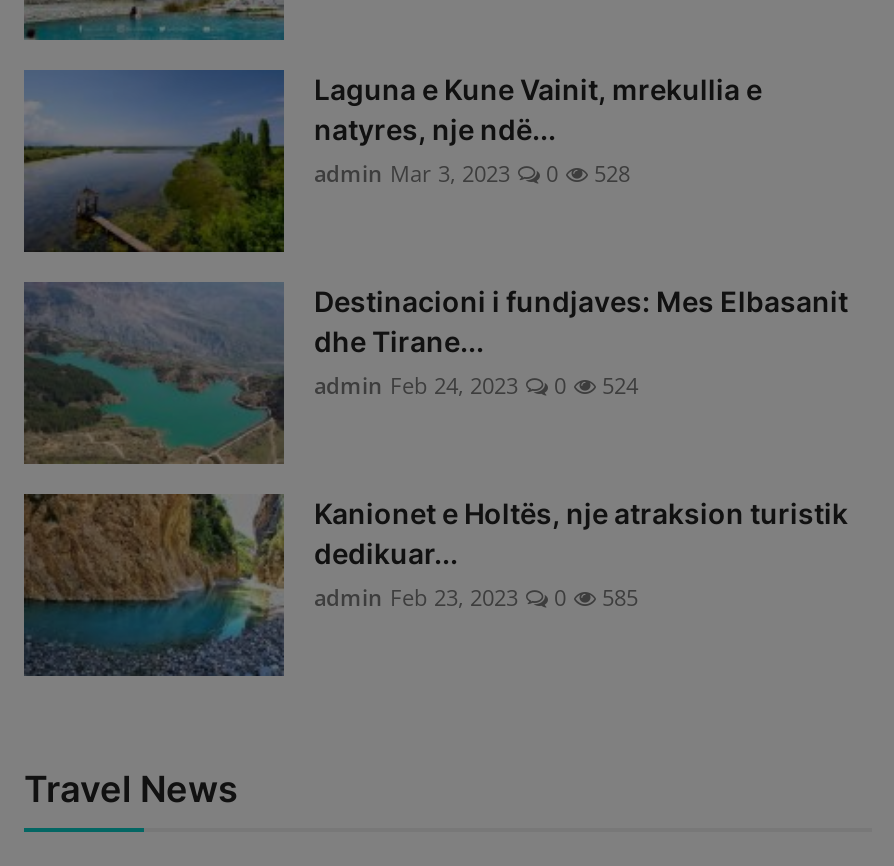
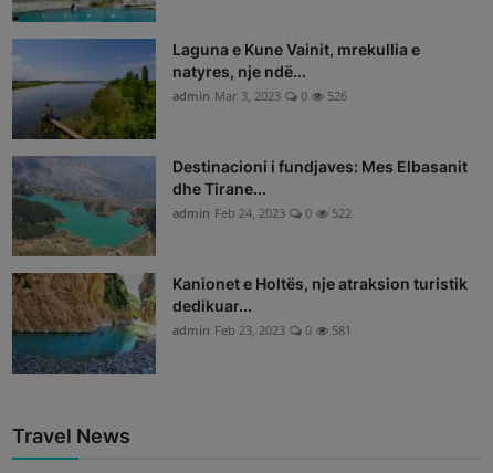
[314,157,630,187] admin Mar 3, 2023 0 528 -> [172,87,347,103] admin Mar 3, 2023 0 526
[314,369,638,399] admin Feb 24, 2023 0 524 -> [172,204,352,220] admin Feb 24, 2023 0 522
[314,581,638,611] admin Feb 23, 2023 0 585 -> [172,321,352,338] admin Feb 23, 2023 0 581

